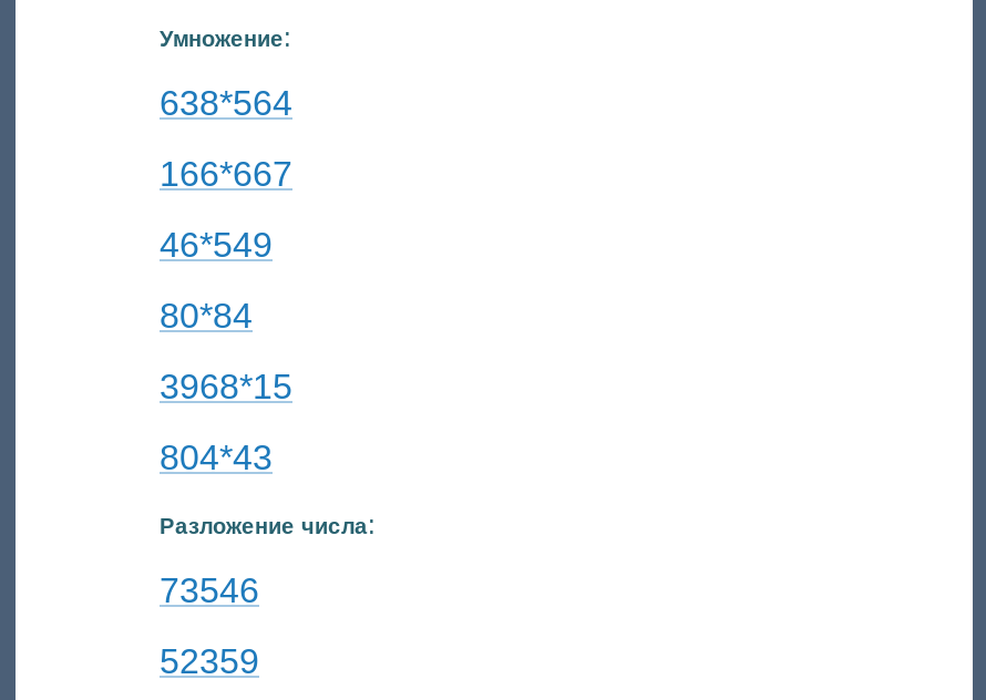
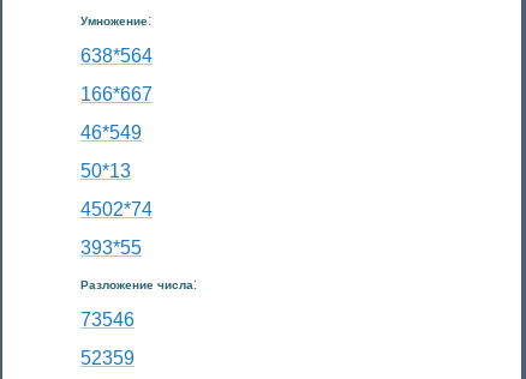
[160,296,253,334] 80*84 -> [80,160,131,181] 50*13
[160,367,292,404] 3968*15 -> [80,199,153,219] 4502*74
[160,438,273,475] 804*43 -> [80,237,142,257] 393*55

